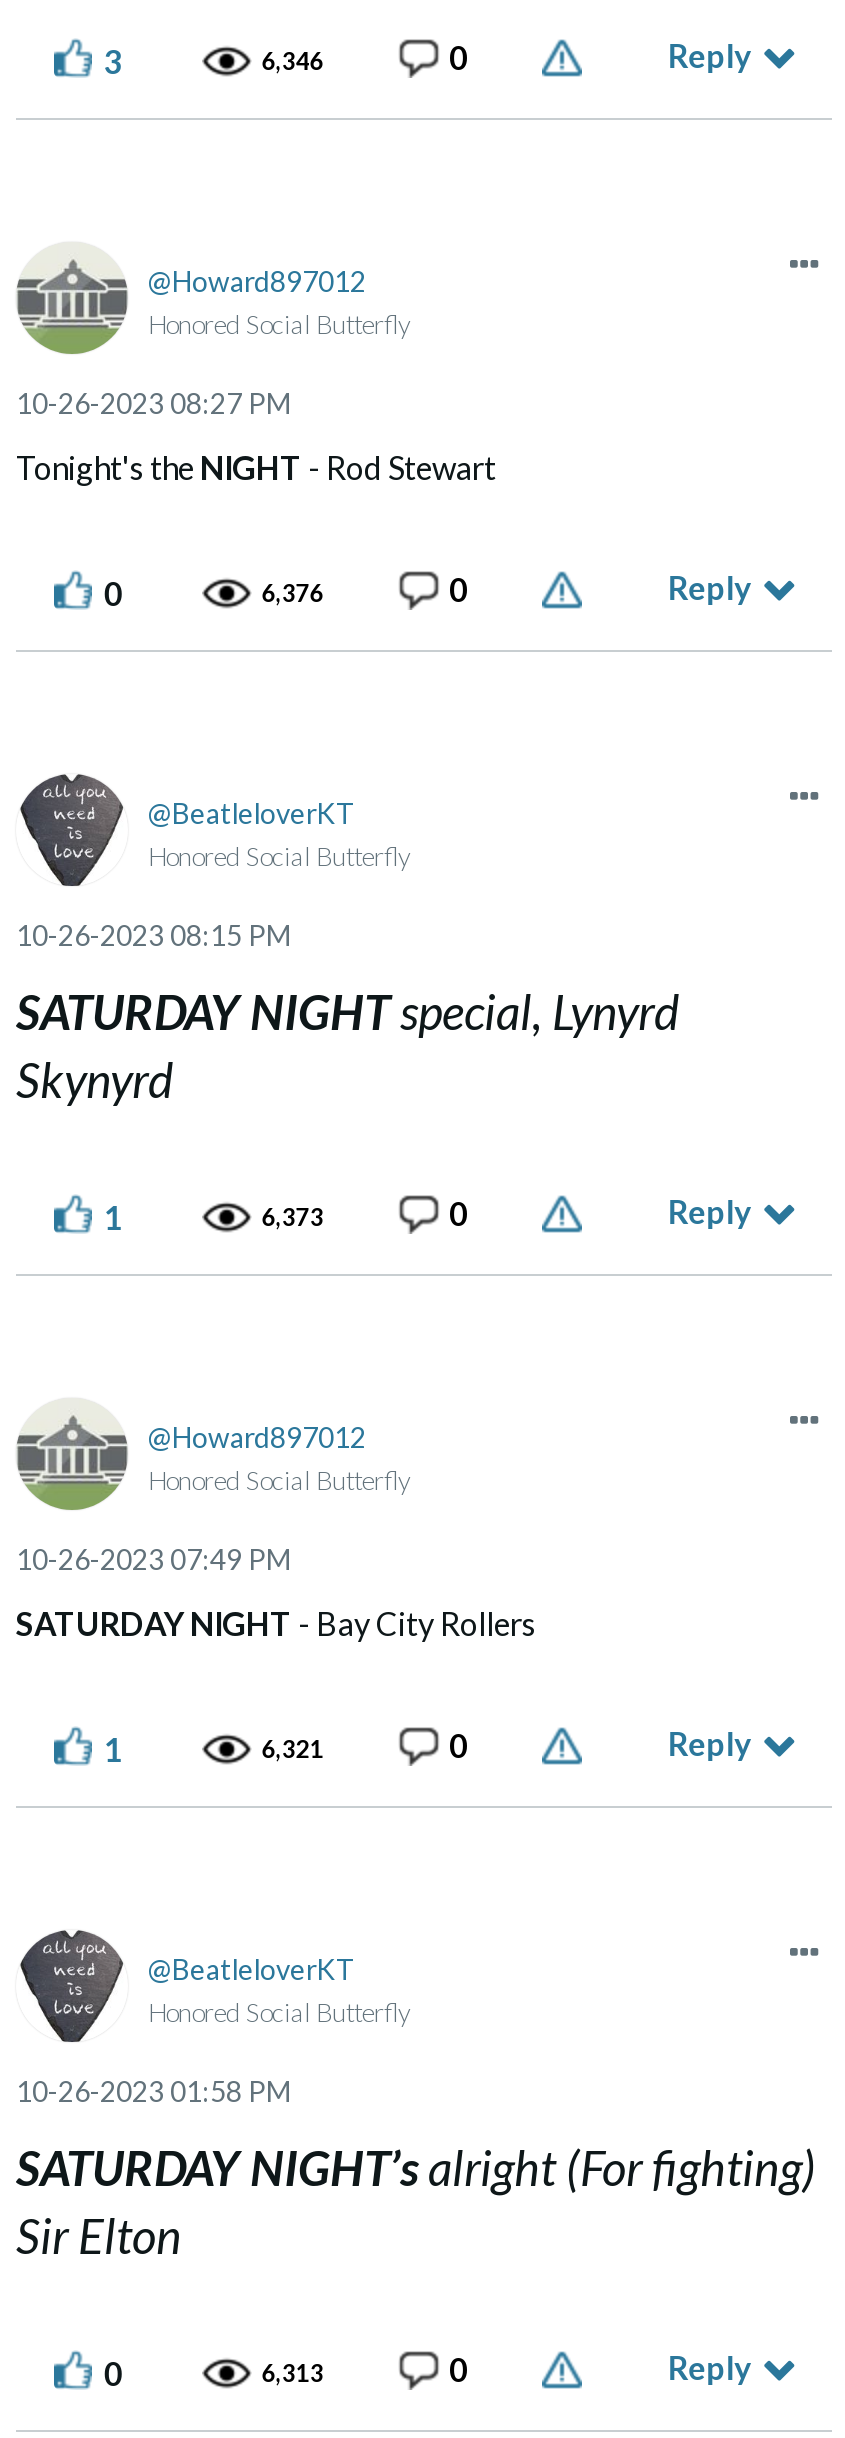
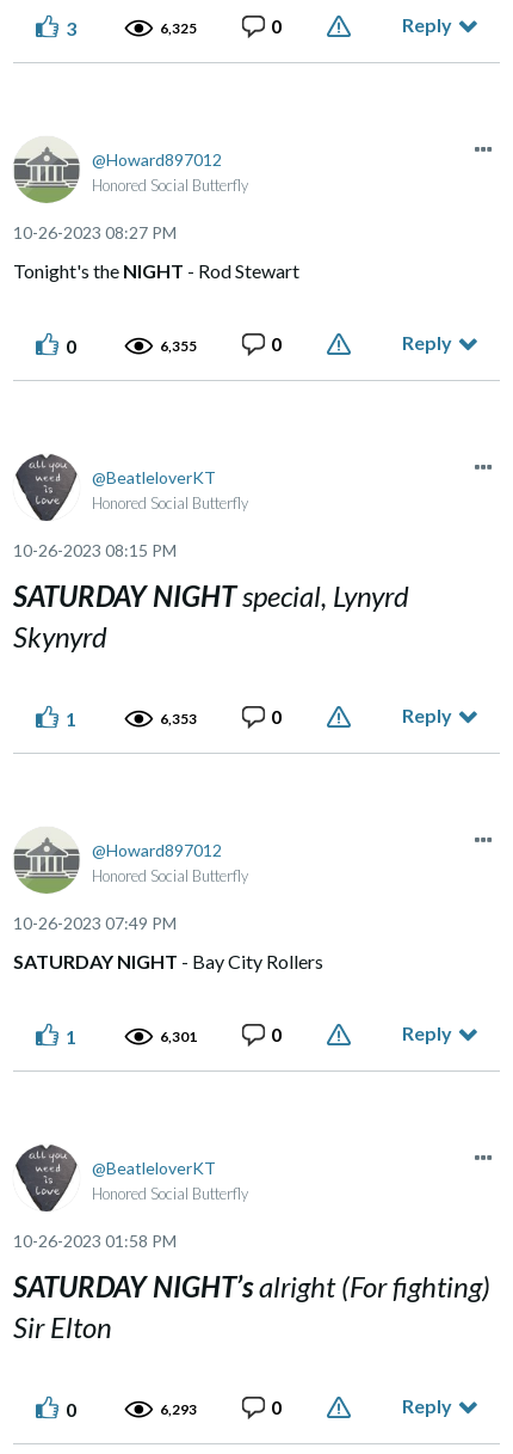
[261,45,323,75] 6,346 -> [160,19,196,37] 6,325
[261,577,323,607] 6,376 -> [160,337,196,354] 6,355
[261,1201,323,1231] 6,373 -> [160,709,196,727] 6,353
[261,1733,323,1763] 6,321 -> [160,1027,196,1045] 6,301
[261,2357,323,2387] 6,313 -> [160,1400,196,1418] 6,293

